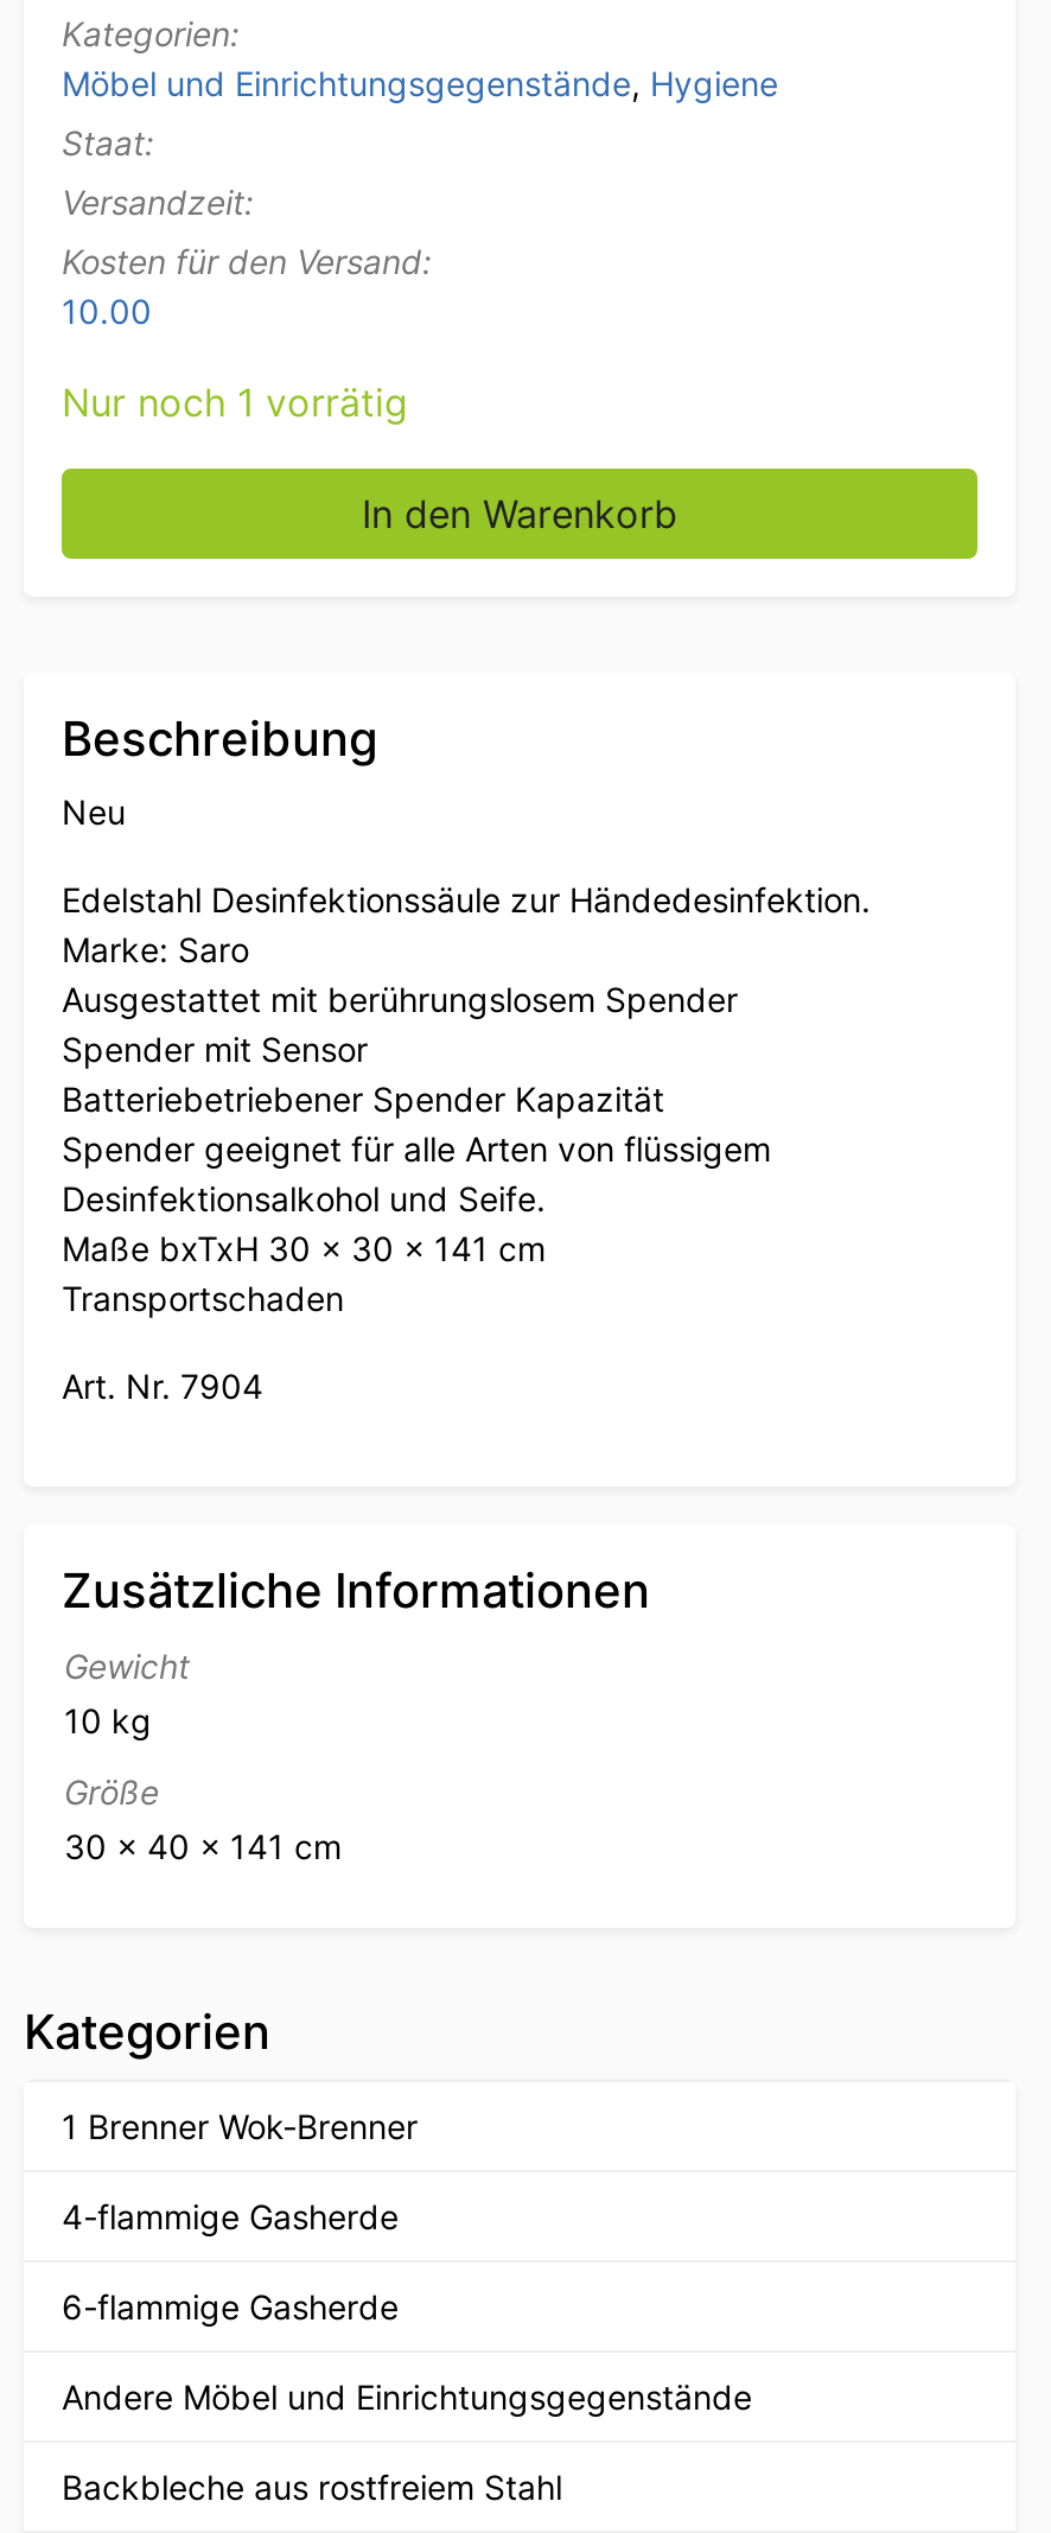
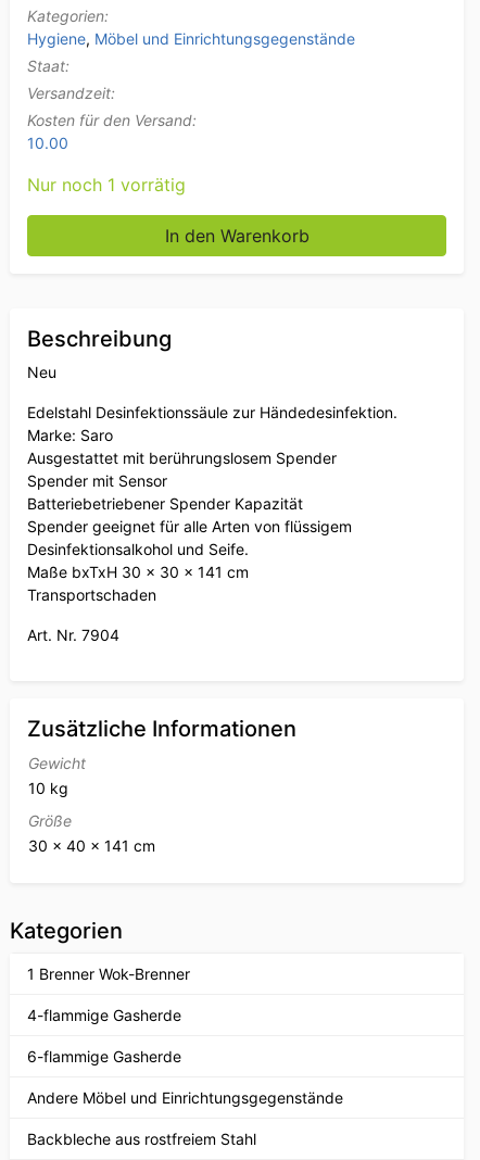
[62,63,778,103] Möbel und Einrichtungsgegenstände, Hygiene -> [27,29,355,48] Hygiene, Möbel und Einrichtungsgegenstände

